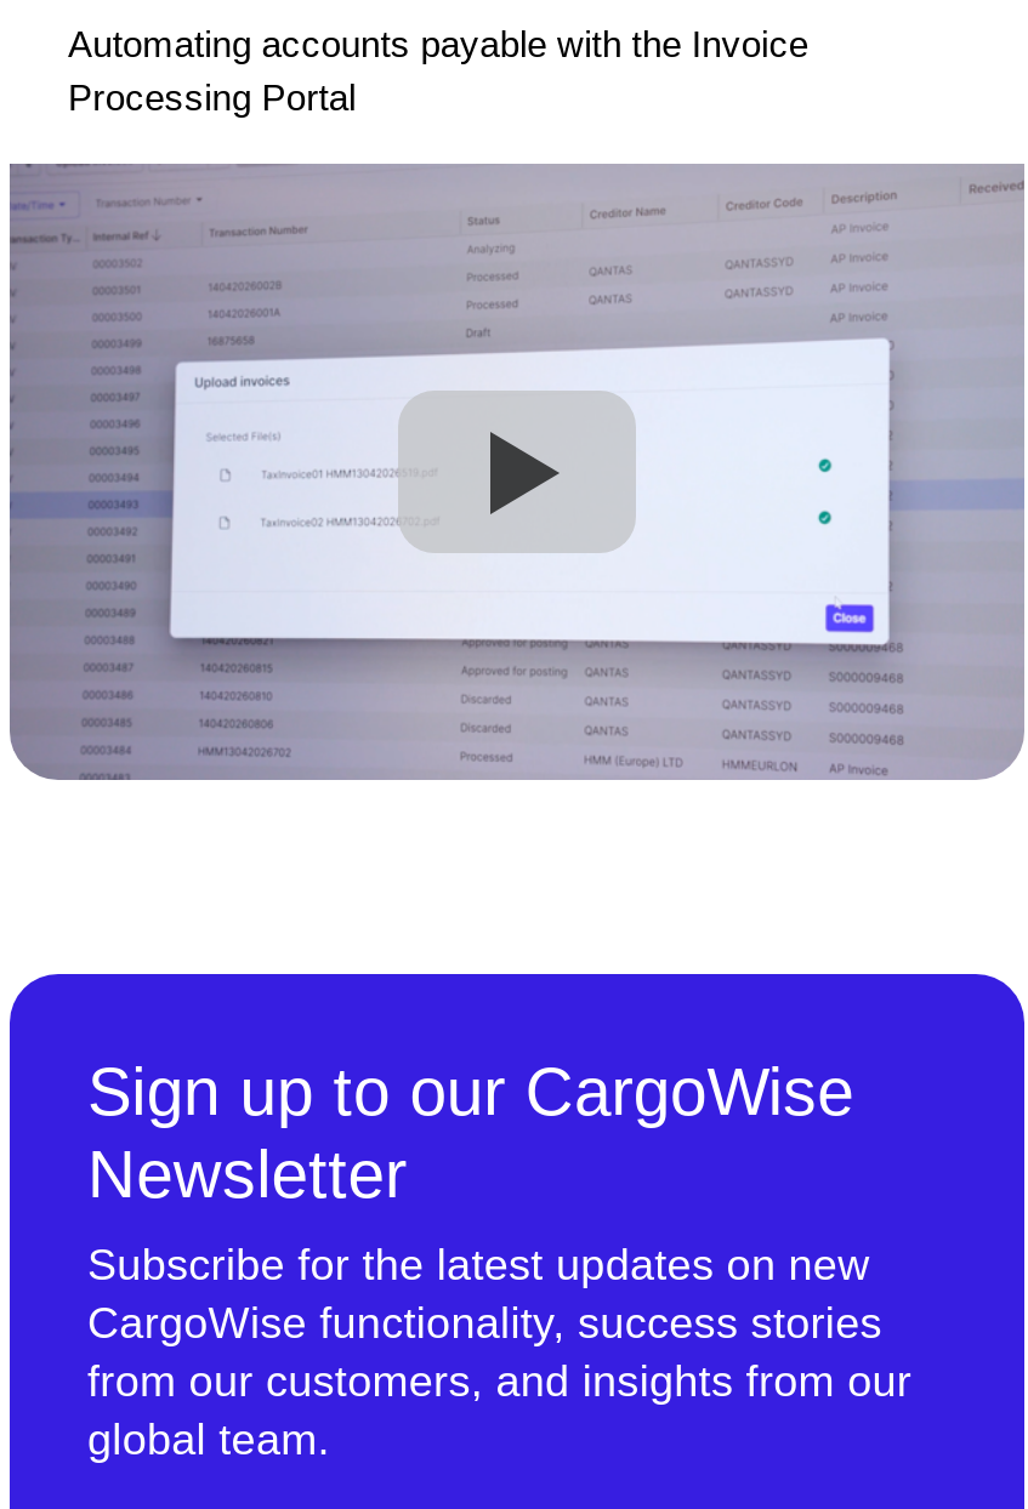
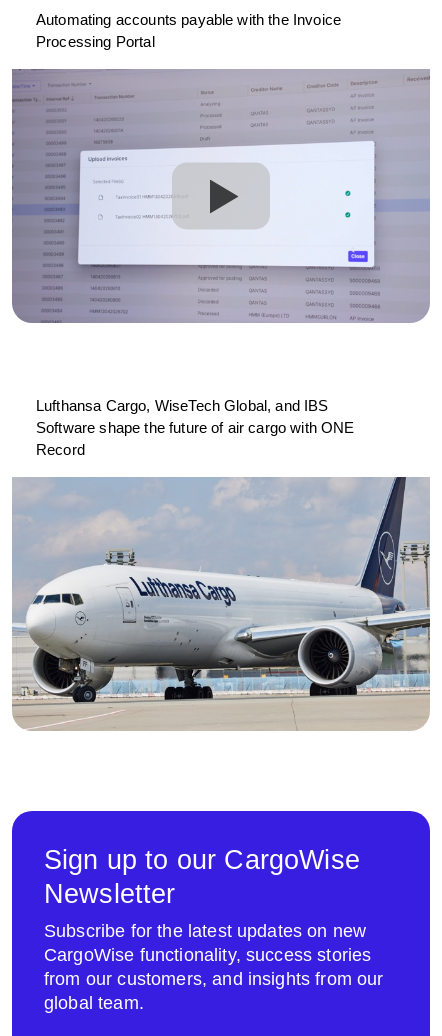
none -> [12,477,430,731] [image]
none -> [36,397,354,458] Lufthansa Cargo, WiseTech Global, and IBS | Software shape the future of air cargo with ONE | Record

